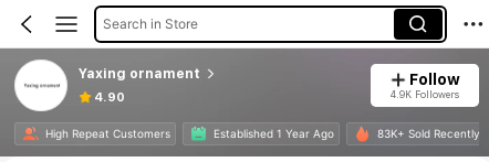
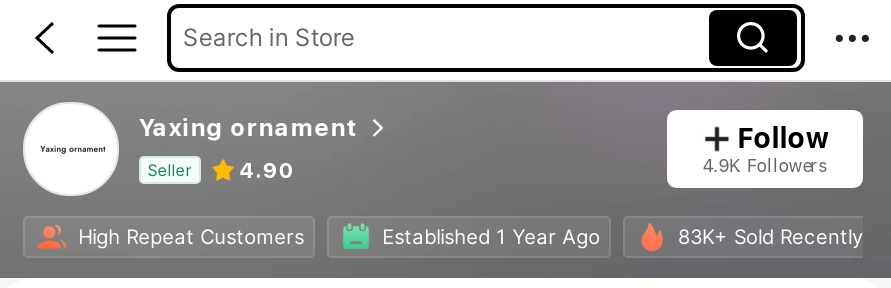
none -> [147,160,191,180] Seller

